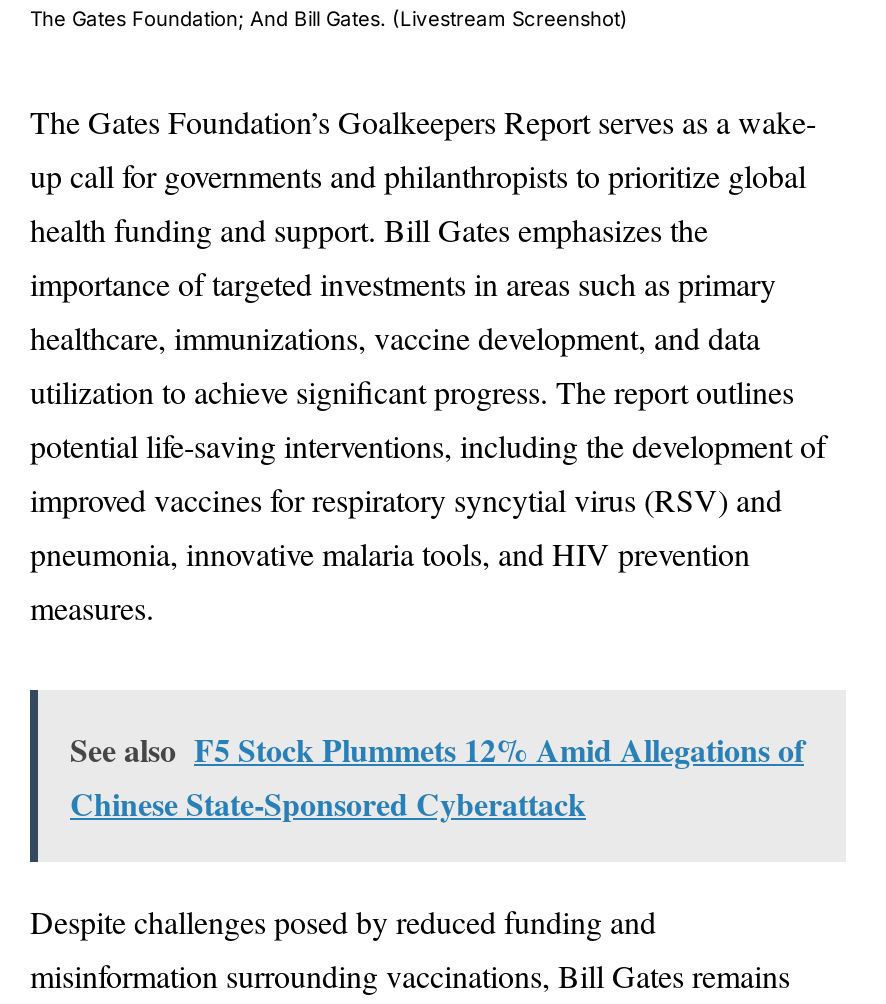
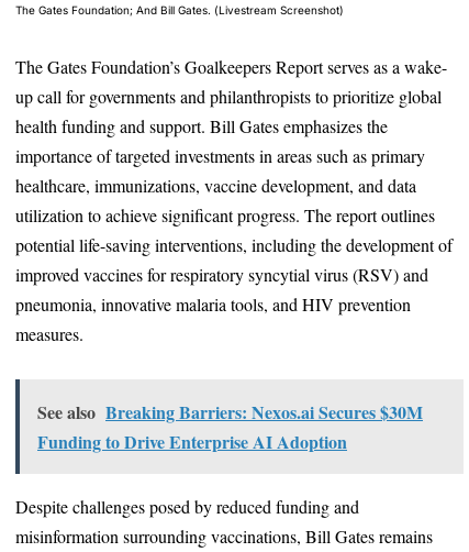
[70,726,804,826] See also F5 Stock Plummets 12% Amid Allegations of | Chinese State-Sponsored Cyberattack -> [37,399,423,454] See also Breaking Barriers: Nexos.ai Secures $30M | Funding to Drive Enterprise AI Adoption

